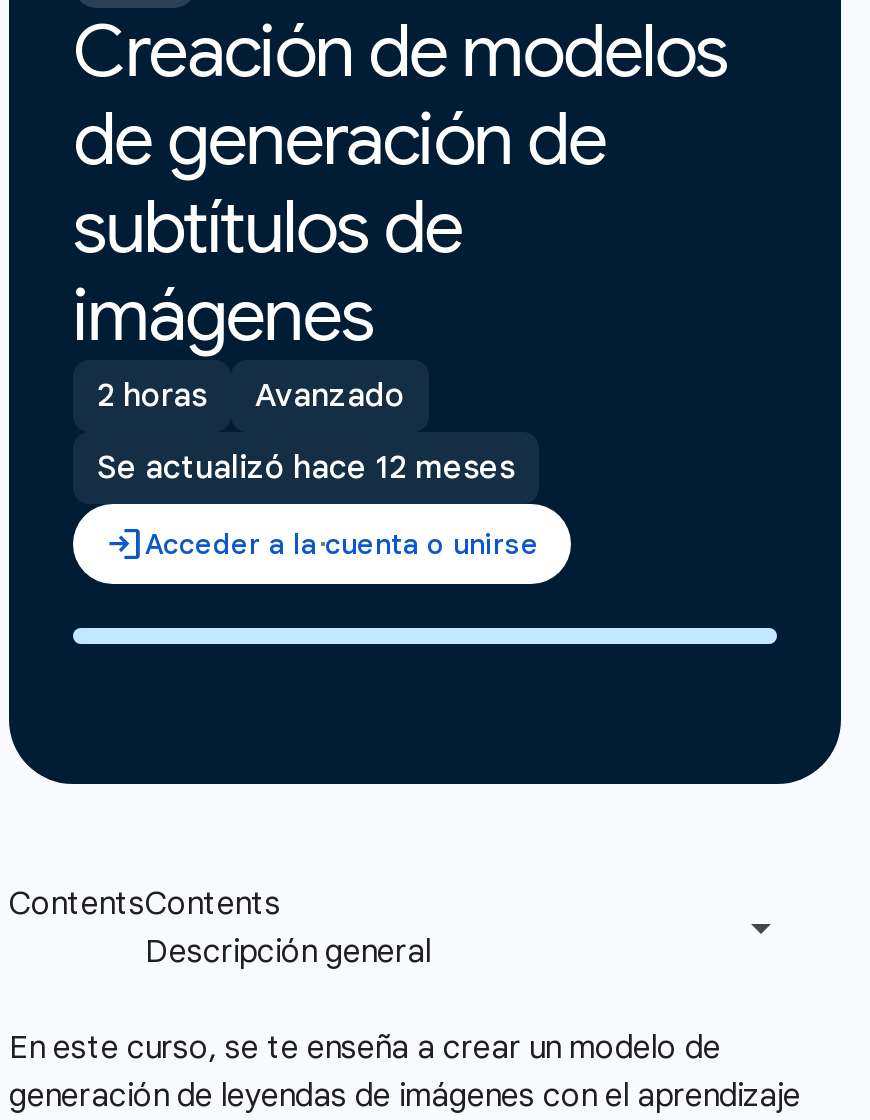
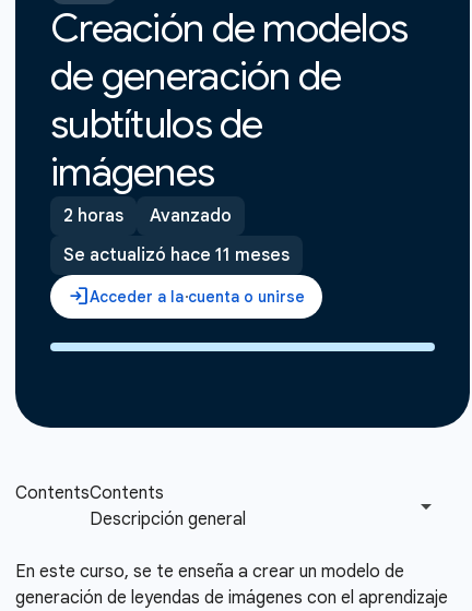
[97,448,515,488] Se actualizó hace 12 meses -> [63,244,290,266] Se actualizó hace 11 meses

